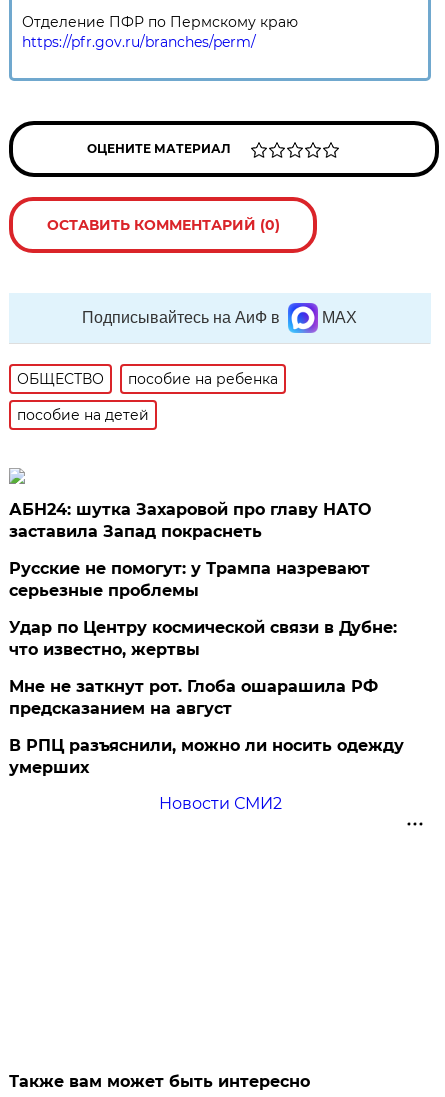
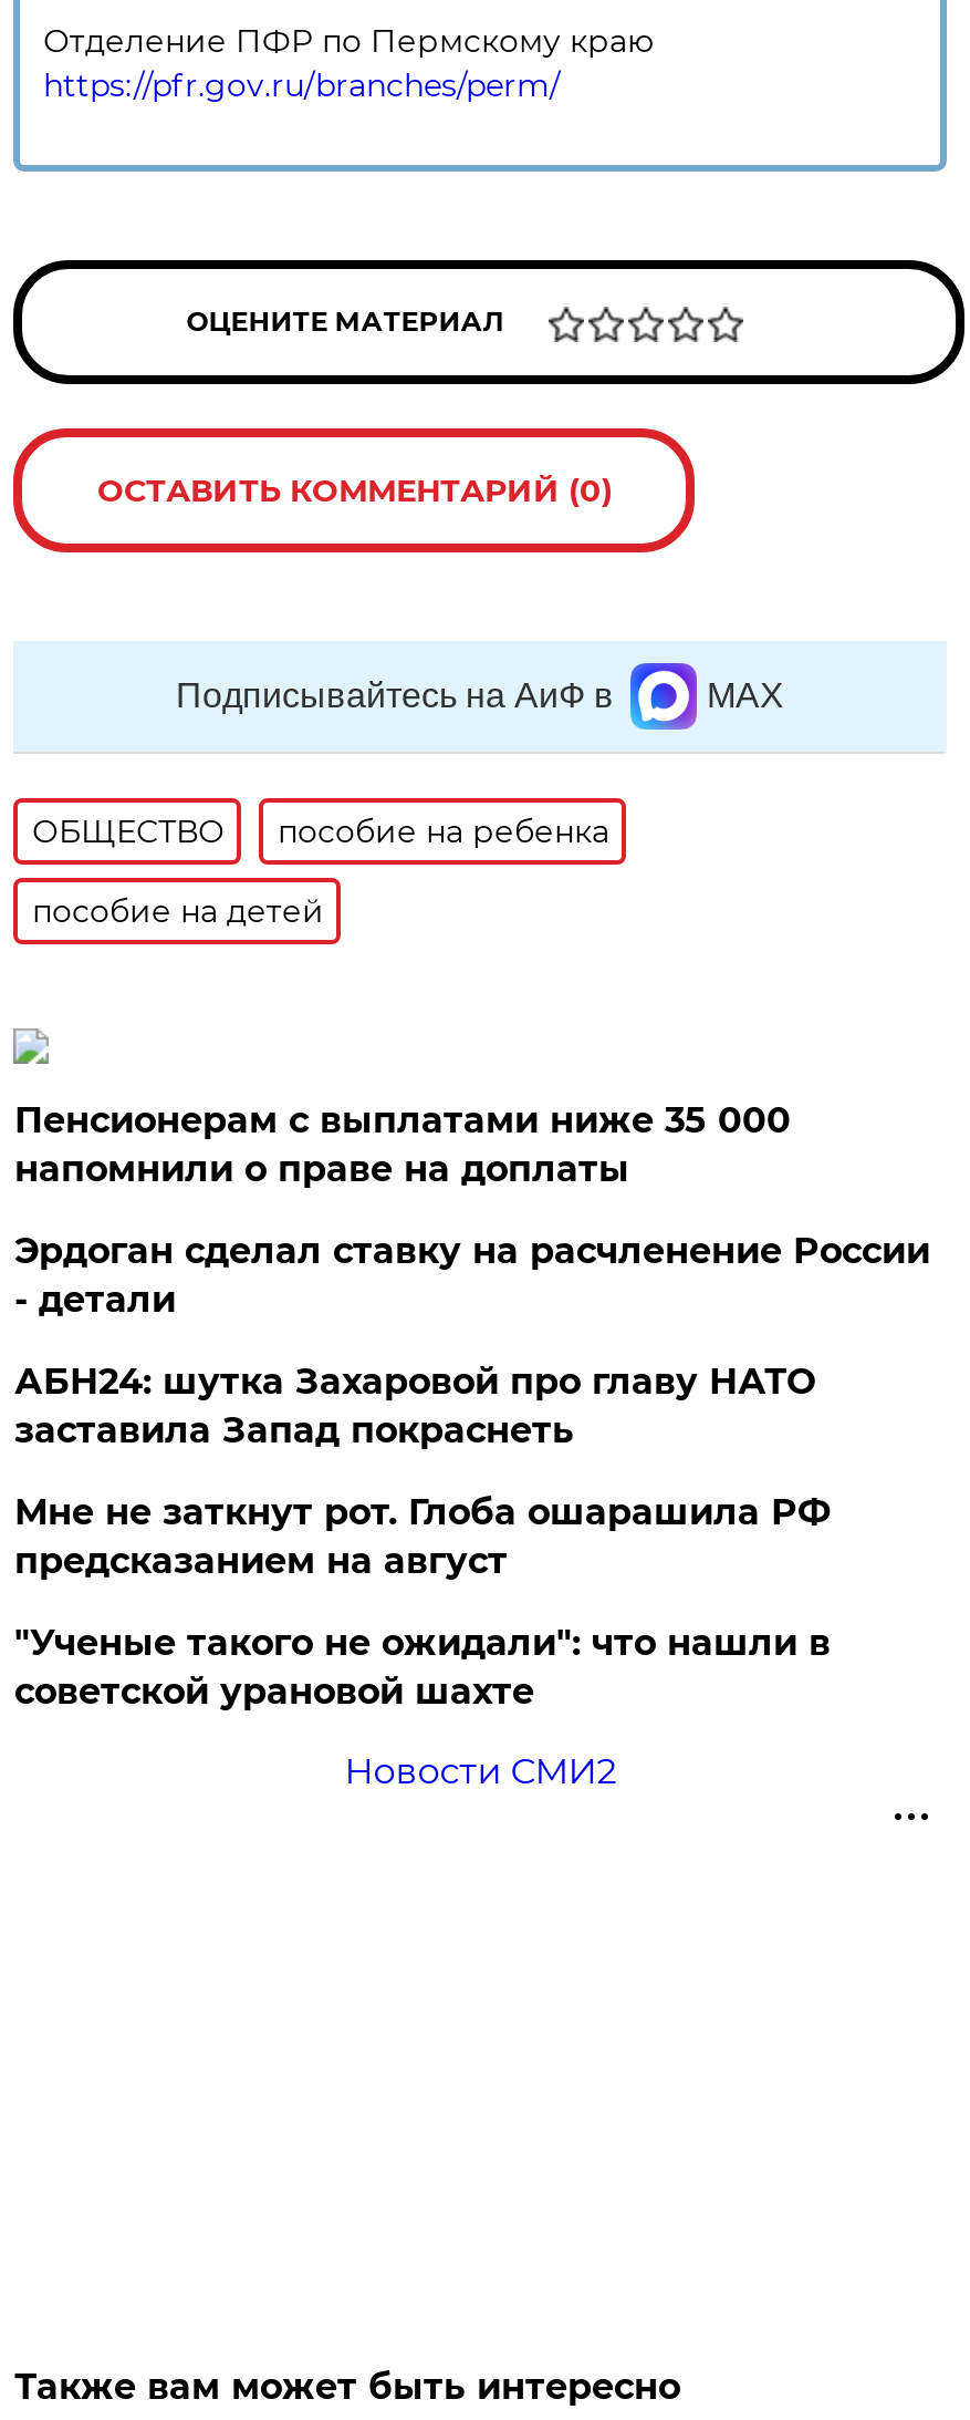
none -> [14,1099,930,1321] Пенсионерам с выплатами ниже 35 000 | напомнили о праве на доплаты | Эрдоган сделал ставку на расчленение России | - детали
moved [9,500,371,541] -> [14,1361,815,1451]: АБН24: шутка Захаровой про главу НАТО | заставила Запад покраснеть
[9,559,397,659] Русские не помогут: у Трампа назревают | серьезные проблемы | Удар по Центру космической связи в Дубне: | что известно, жертвы -> none
[9,736,404,777] В РПЦ разъяснили, можно ли носить одежду | умерших -> [14,1622,830,1713] "Ученые такого не ожидали": что нашли в | советской урановой шахте

